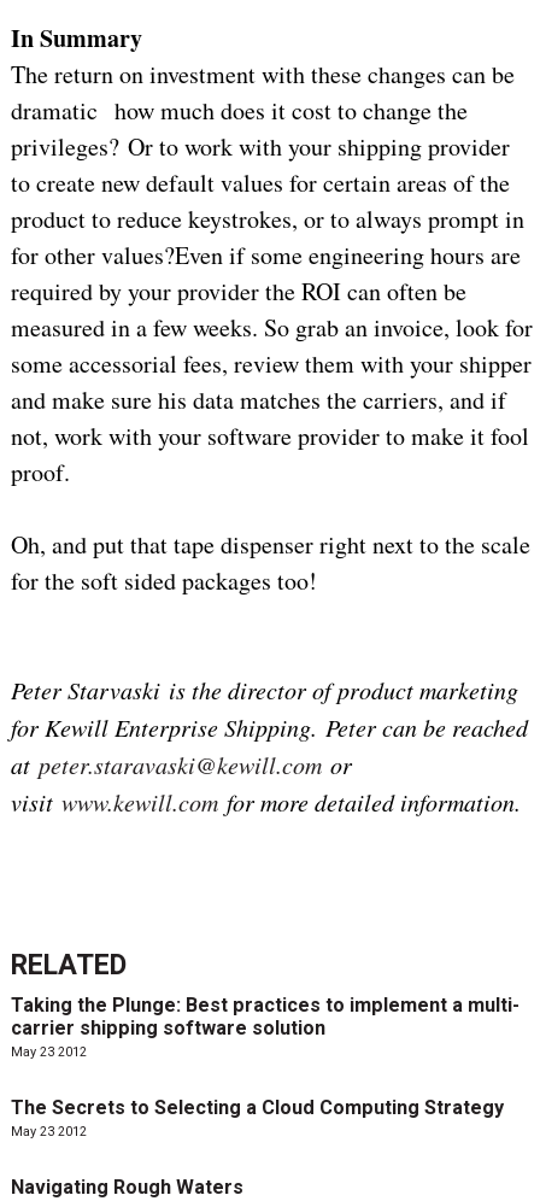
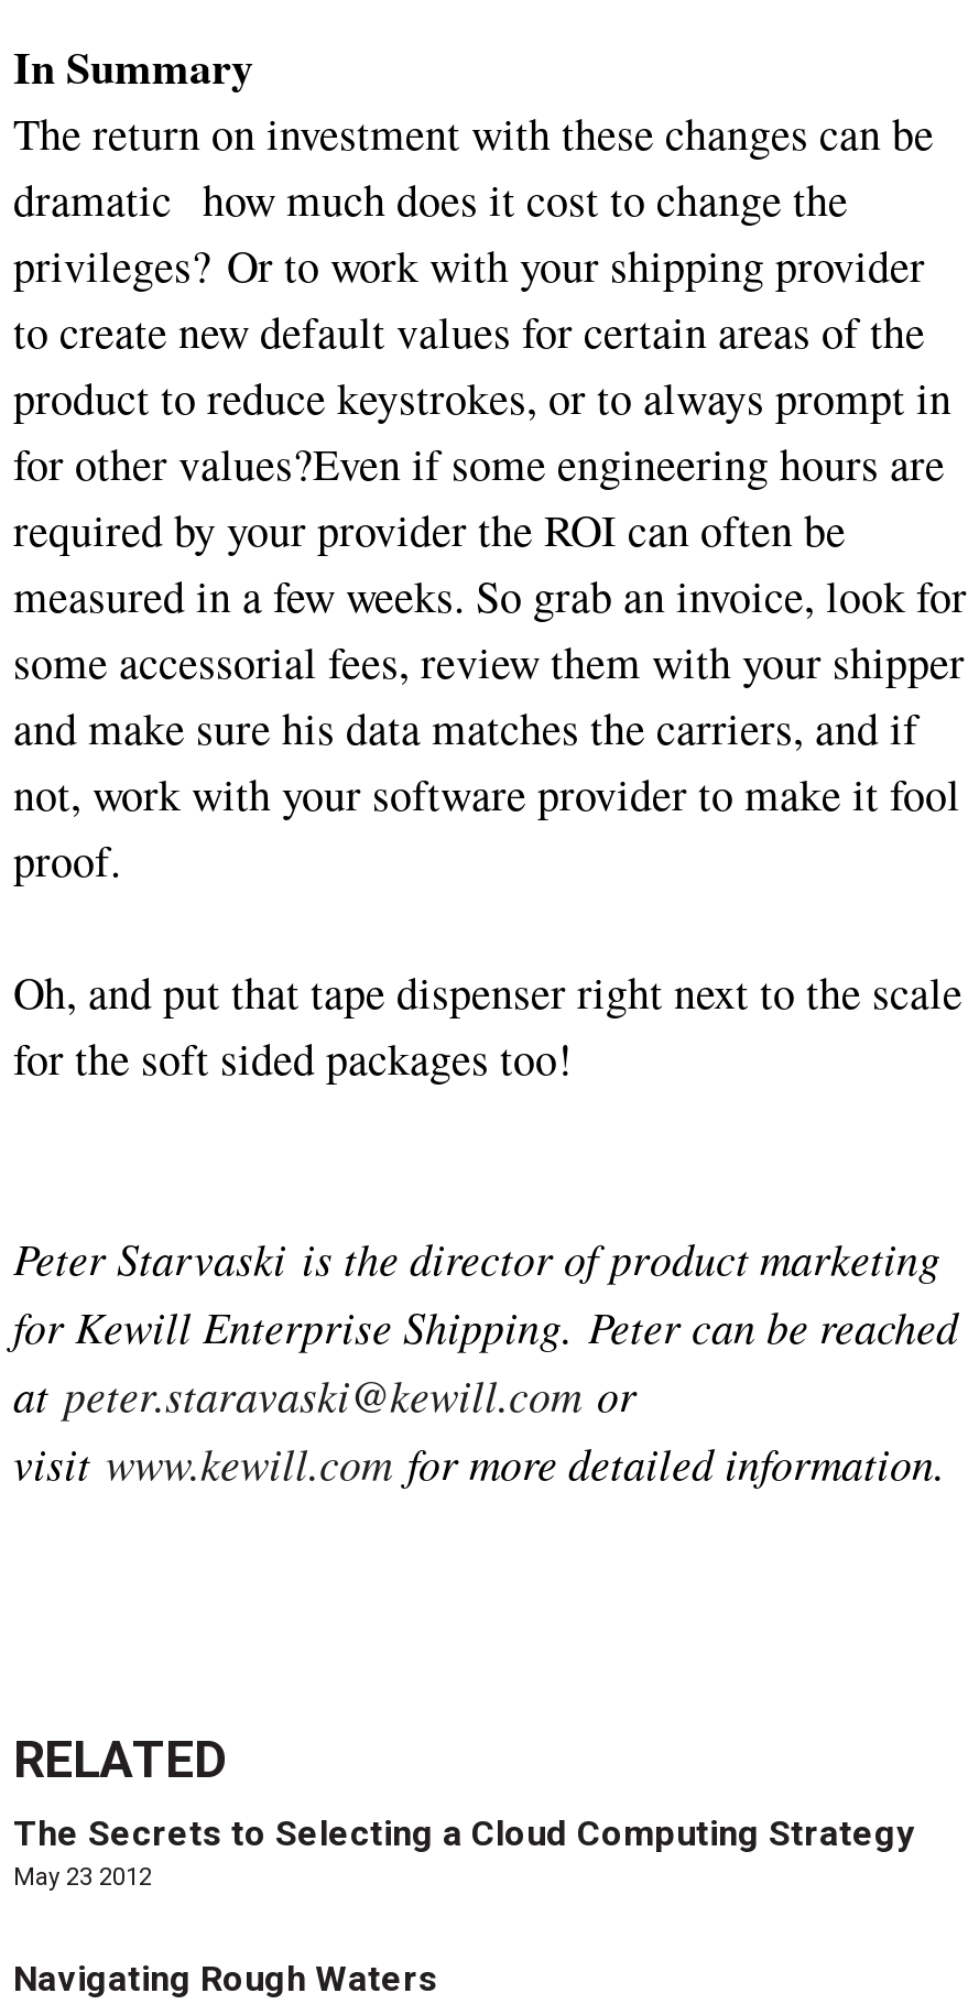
[11,994,520,1060] Taking the Plunge: Best practices to implement a multi- | carrier shipping software solution | May 23 2012 -> none

